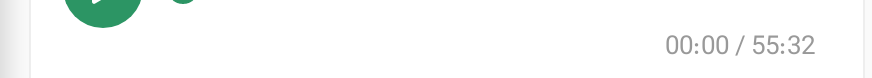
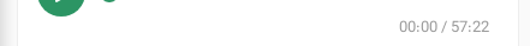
[751,28,815,68] 55:32 -> [451,17,489,40] 57:22

